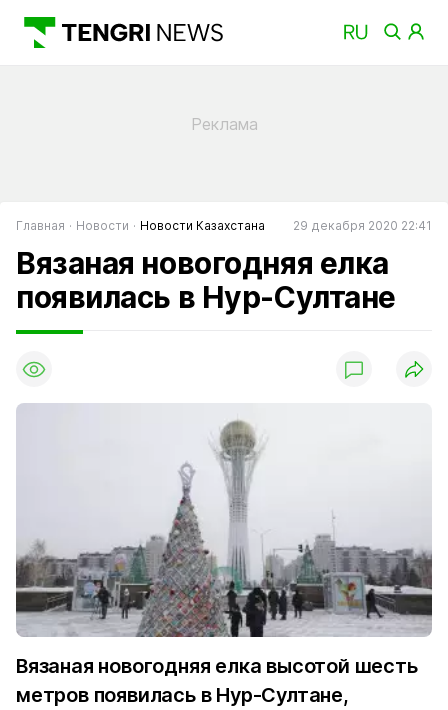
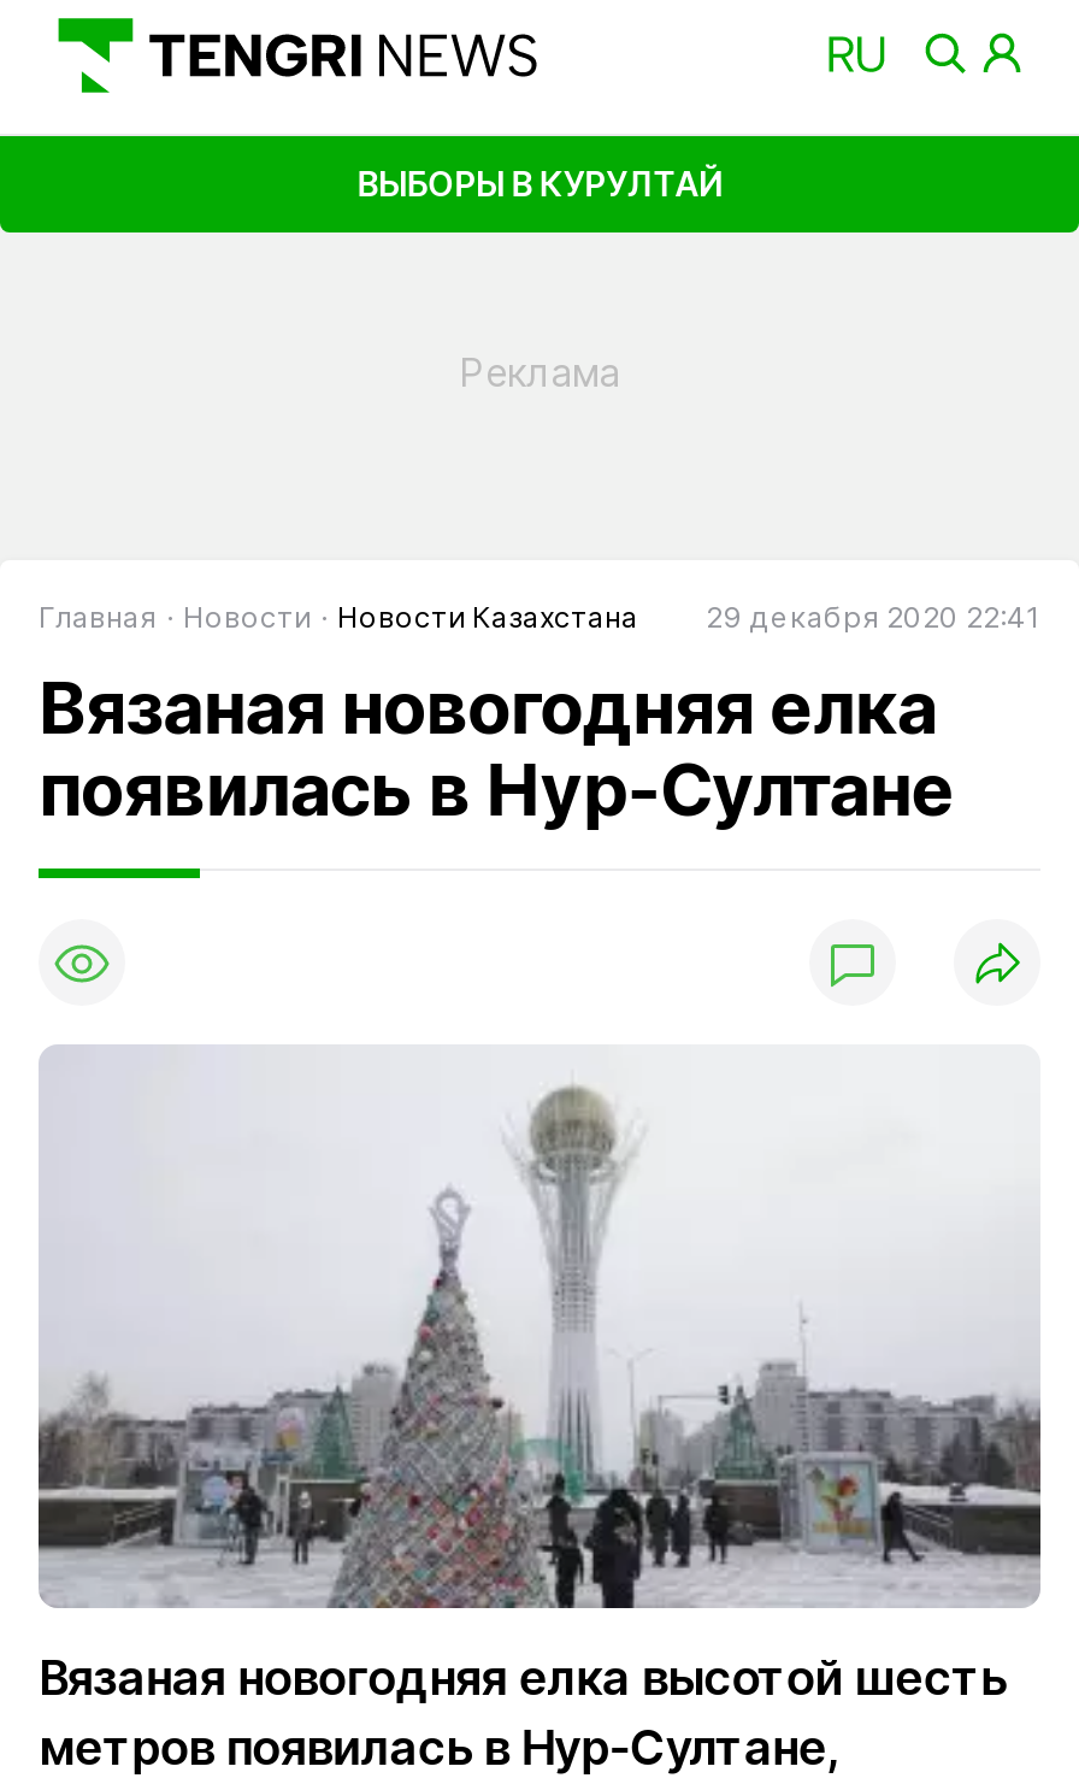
none -> [357,162,722,203] ВЫБОРЫ В КУРУЛТАЙ

